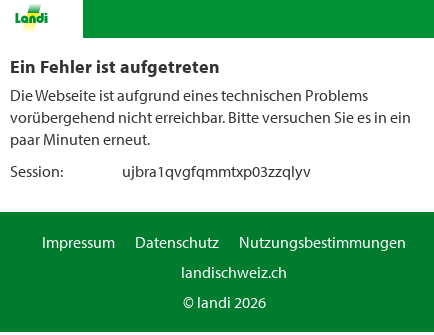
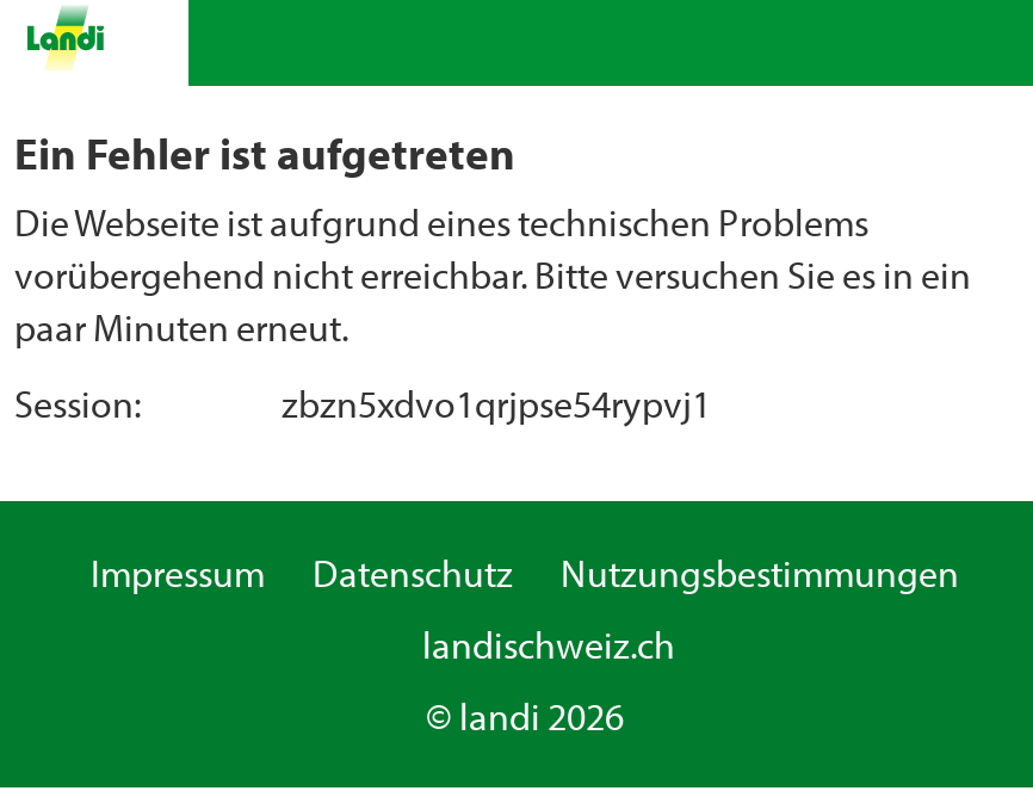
[122,161,311,181] ujbra1qvgfqmmtxp03zzqlyv -> [282,379,711,427] zbzn5xdvo1qrjpse54rypvj1

